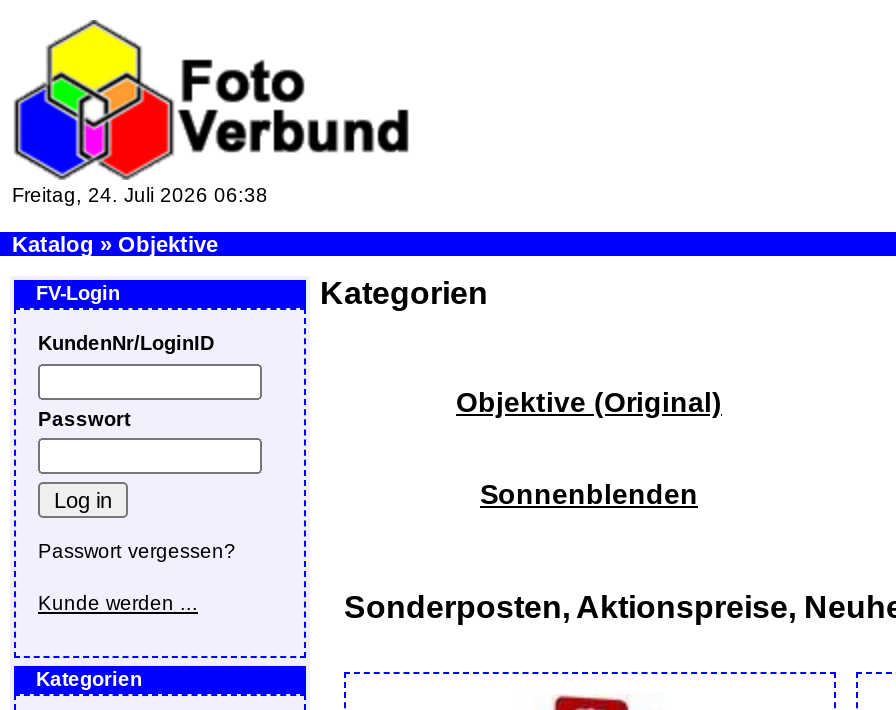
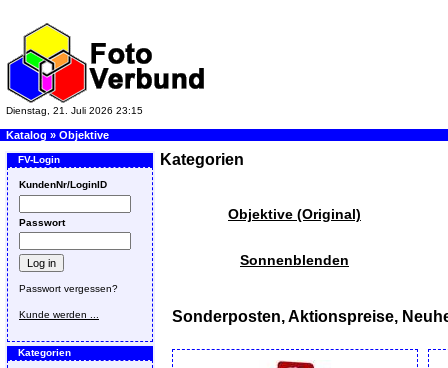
[0,184,268,206] Freitag, 24. Juli 2026 06:38 -> [0,105,143,116] Dienstag, 21. Juli 2026 23:15

